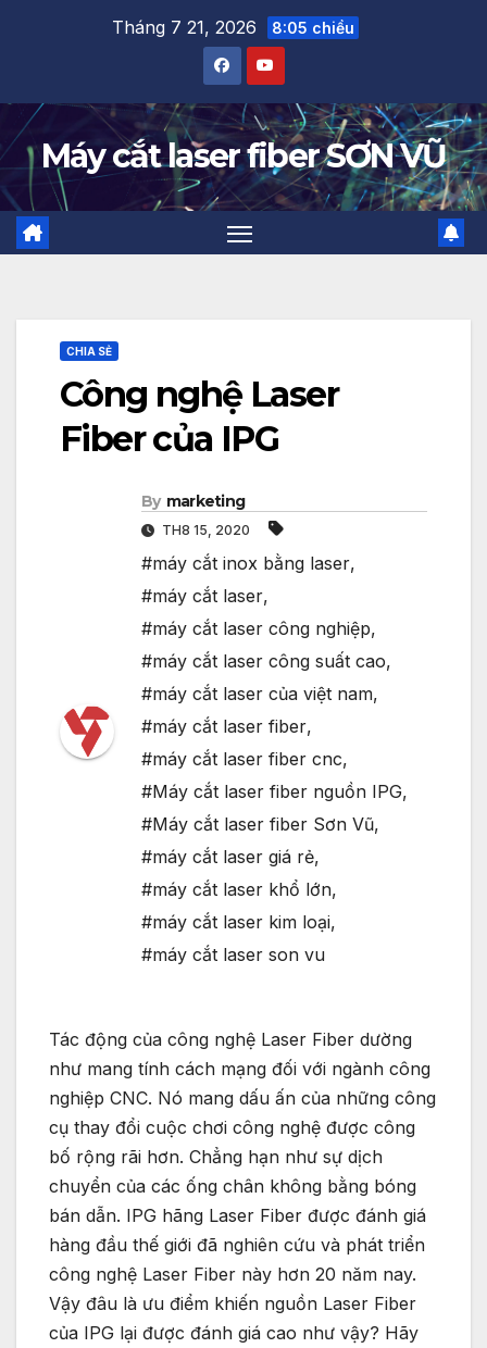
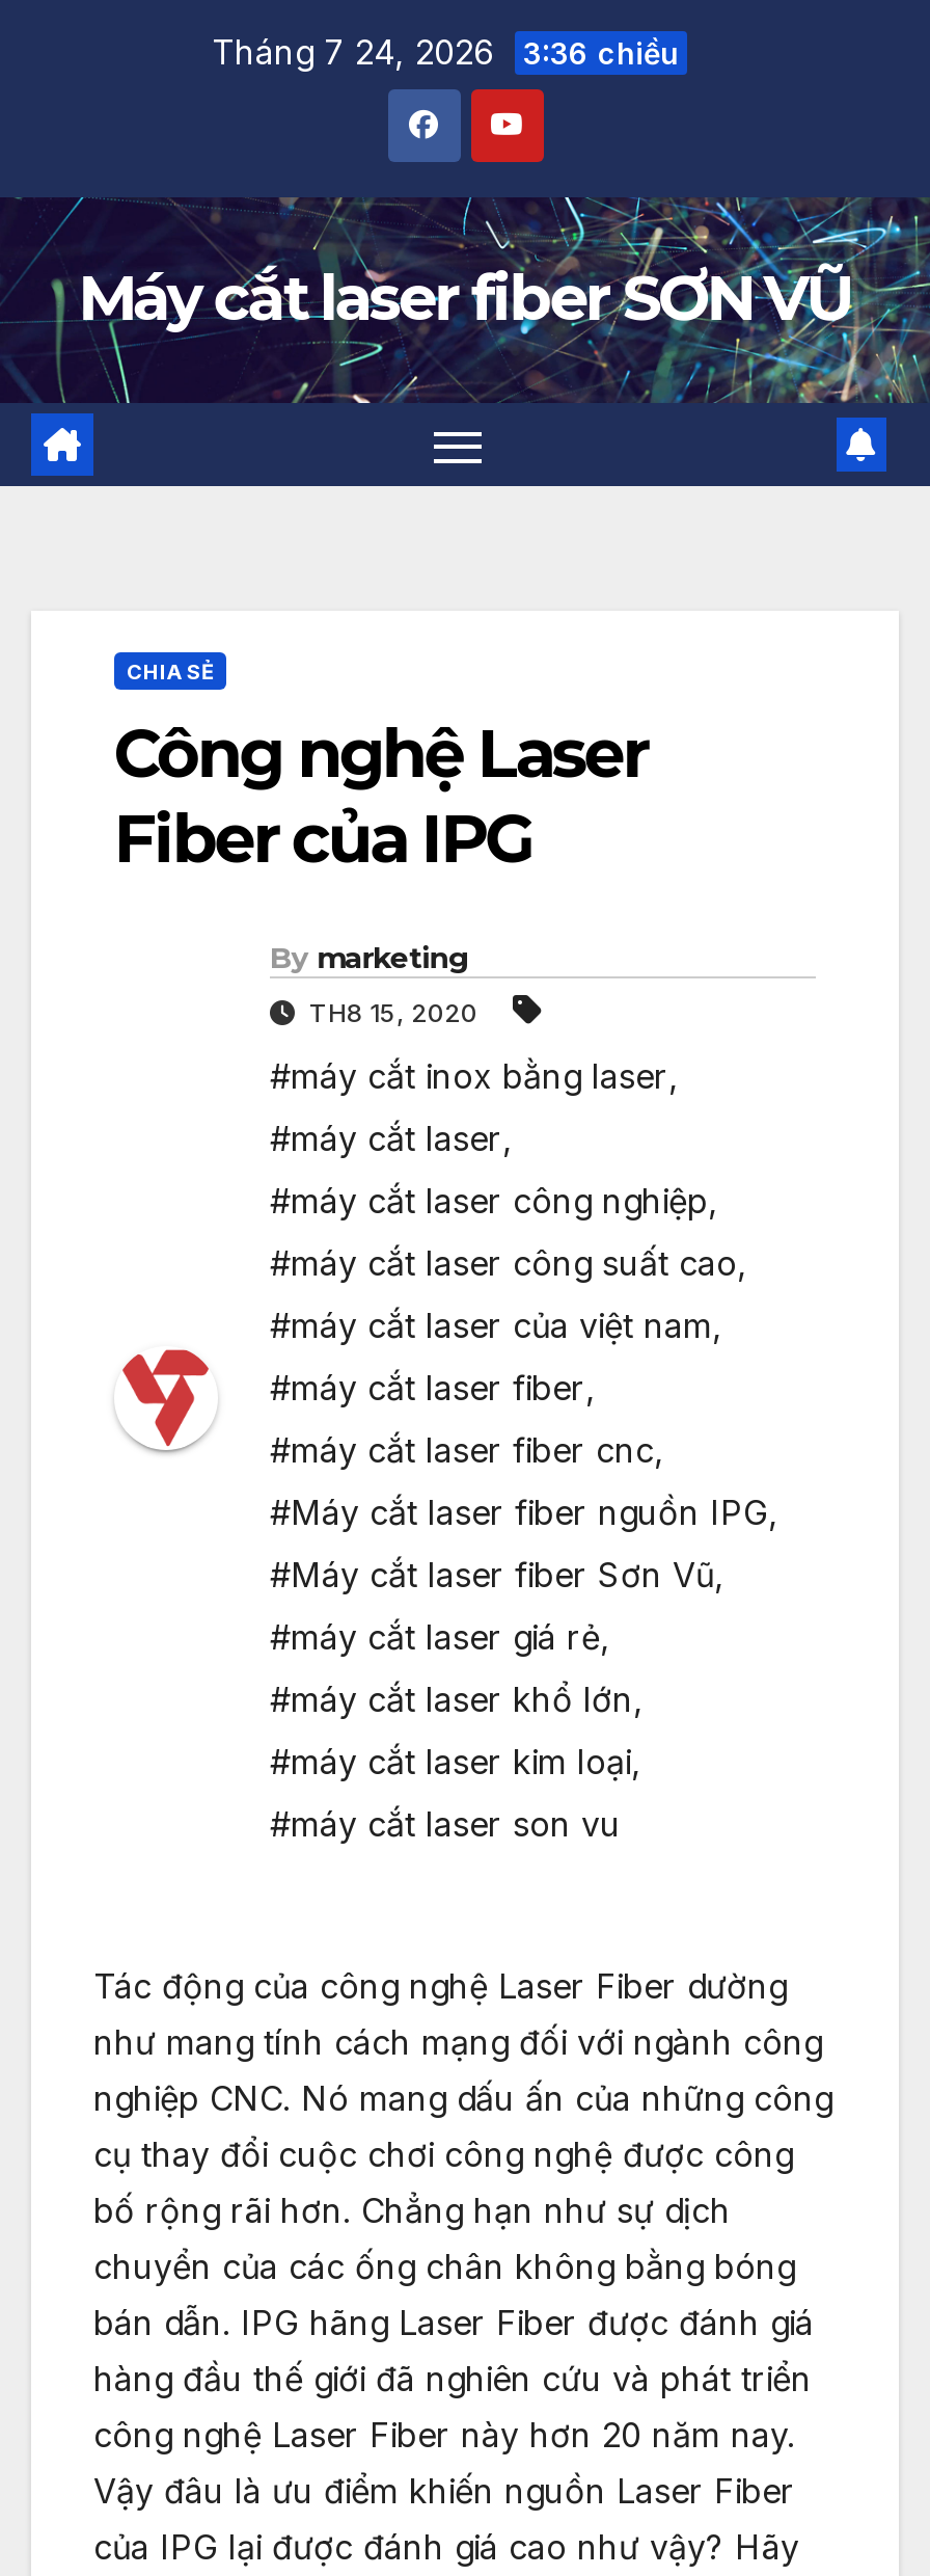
[112,16,354,38] Tháng 7 21, 2026 8:05 chiều -> [212,31,679,73] Tháng 7 24, 2026 3:36 chiều

